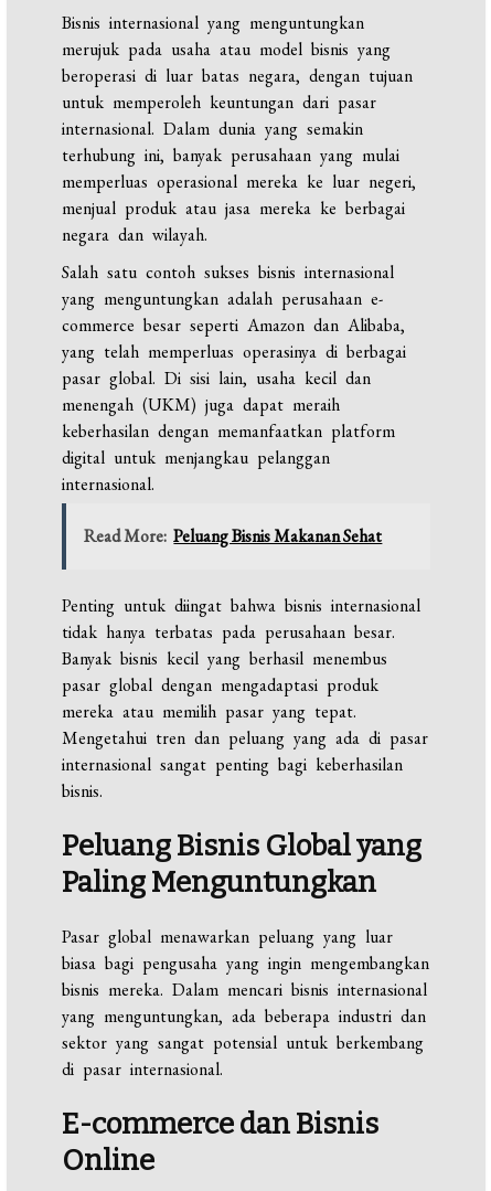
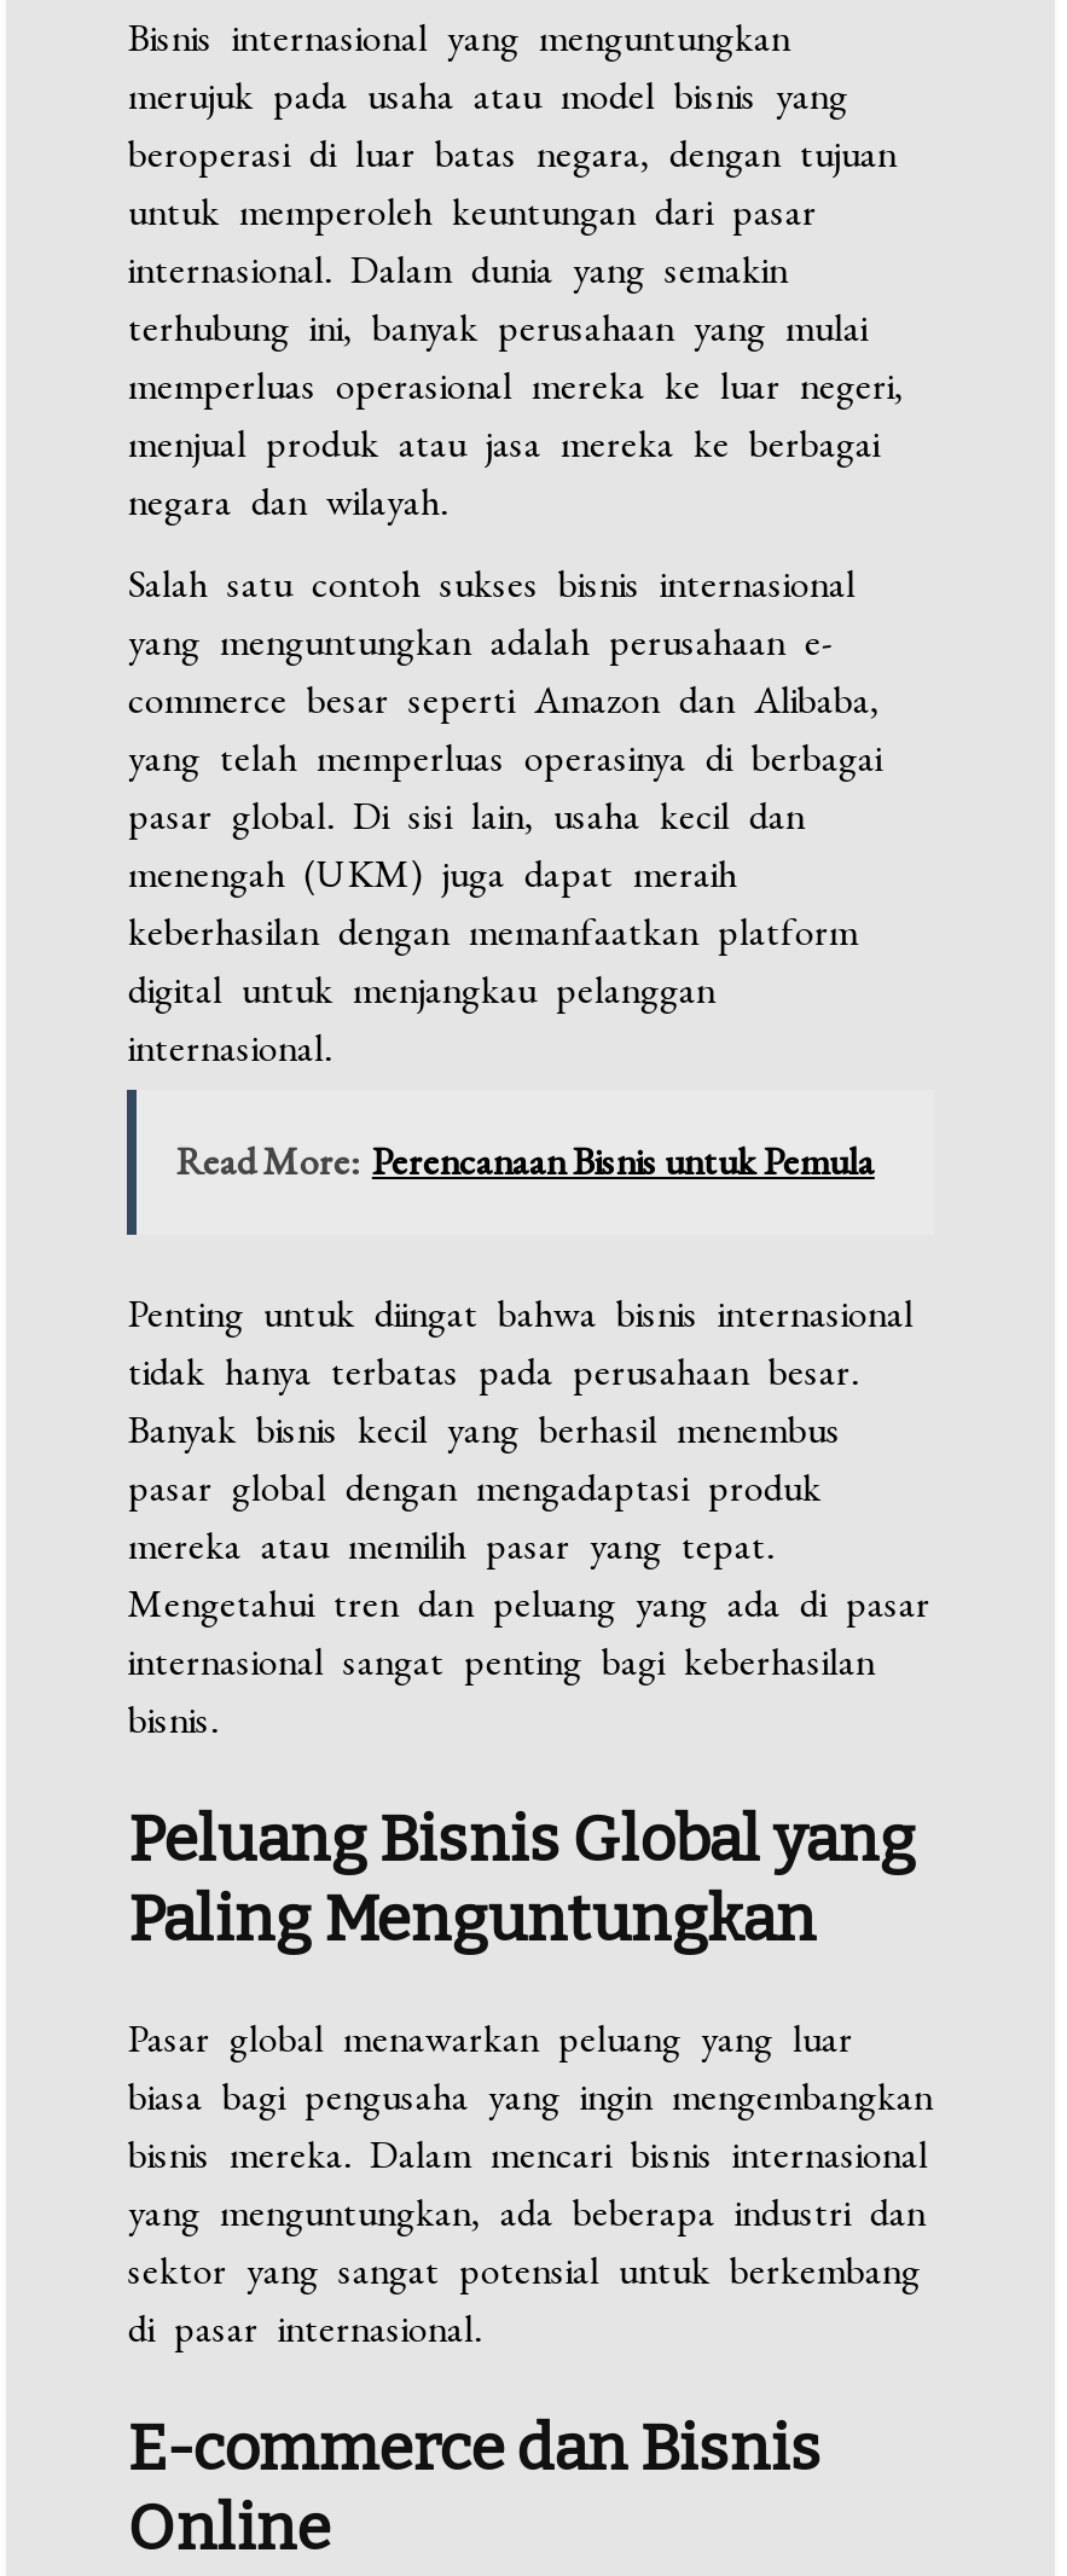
[84,524,382,547] Read More: Peluang Bisnis Makanan Sehat -> [176,1135,875,1186] Read More: Perencanaan Bisnis untuk Pemula

